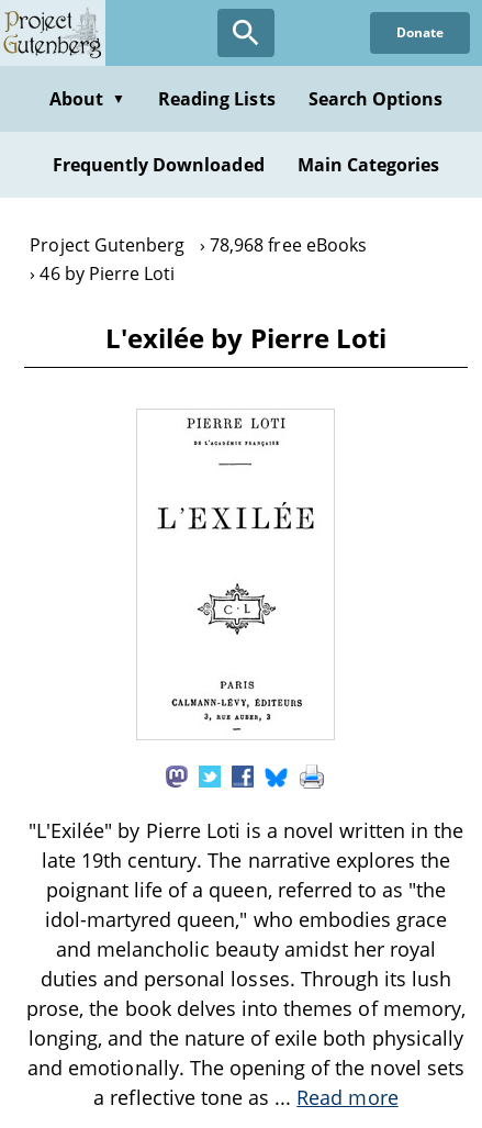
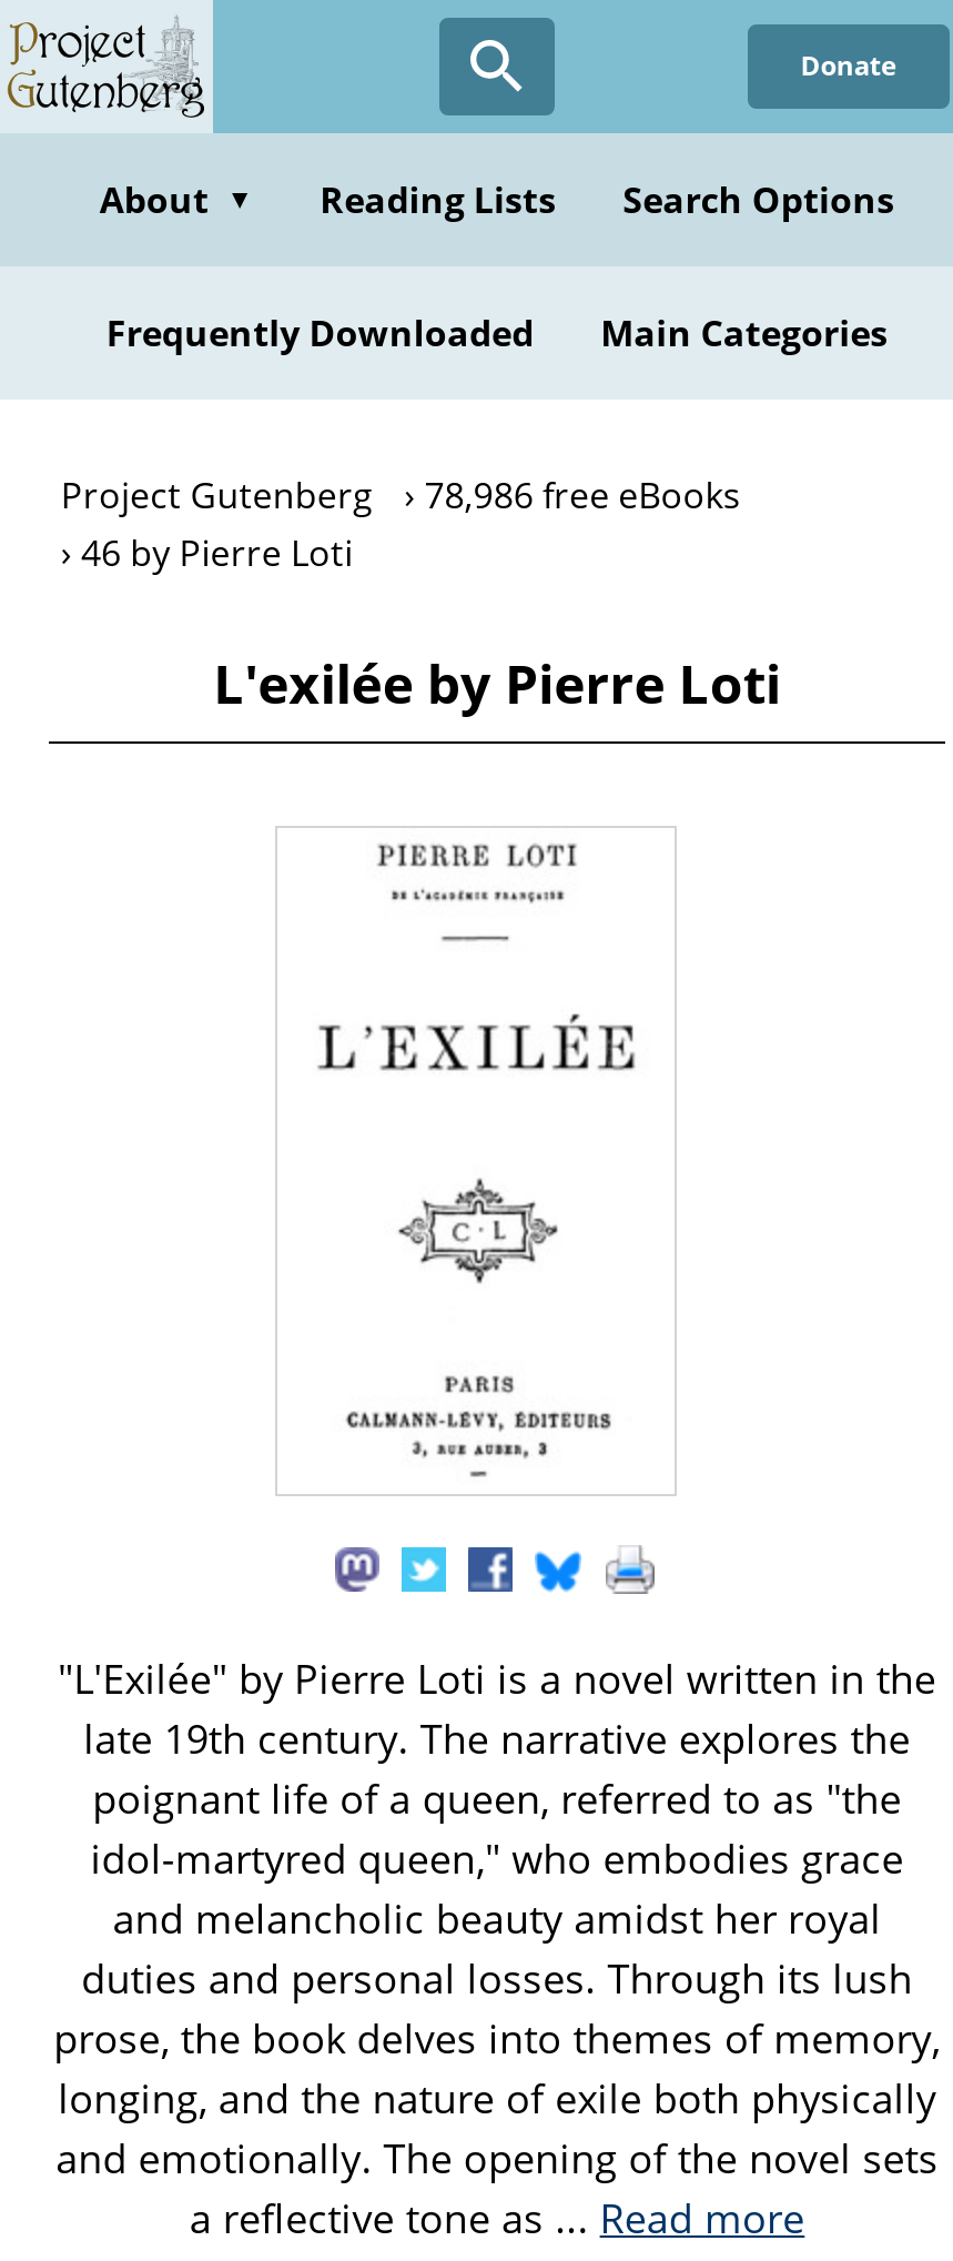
[30,233,367,257] Project Gutenberg 78,968 free eBooks -> [61,471,741,519] Project Gutenberg 78,986 free eBooks

